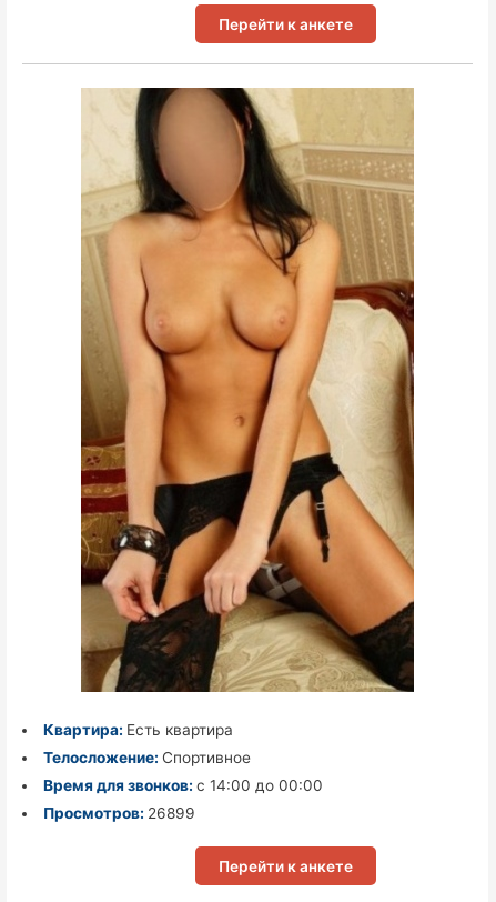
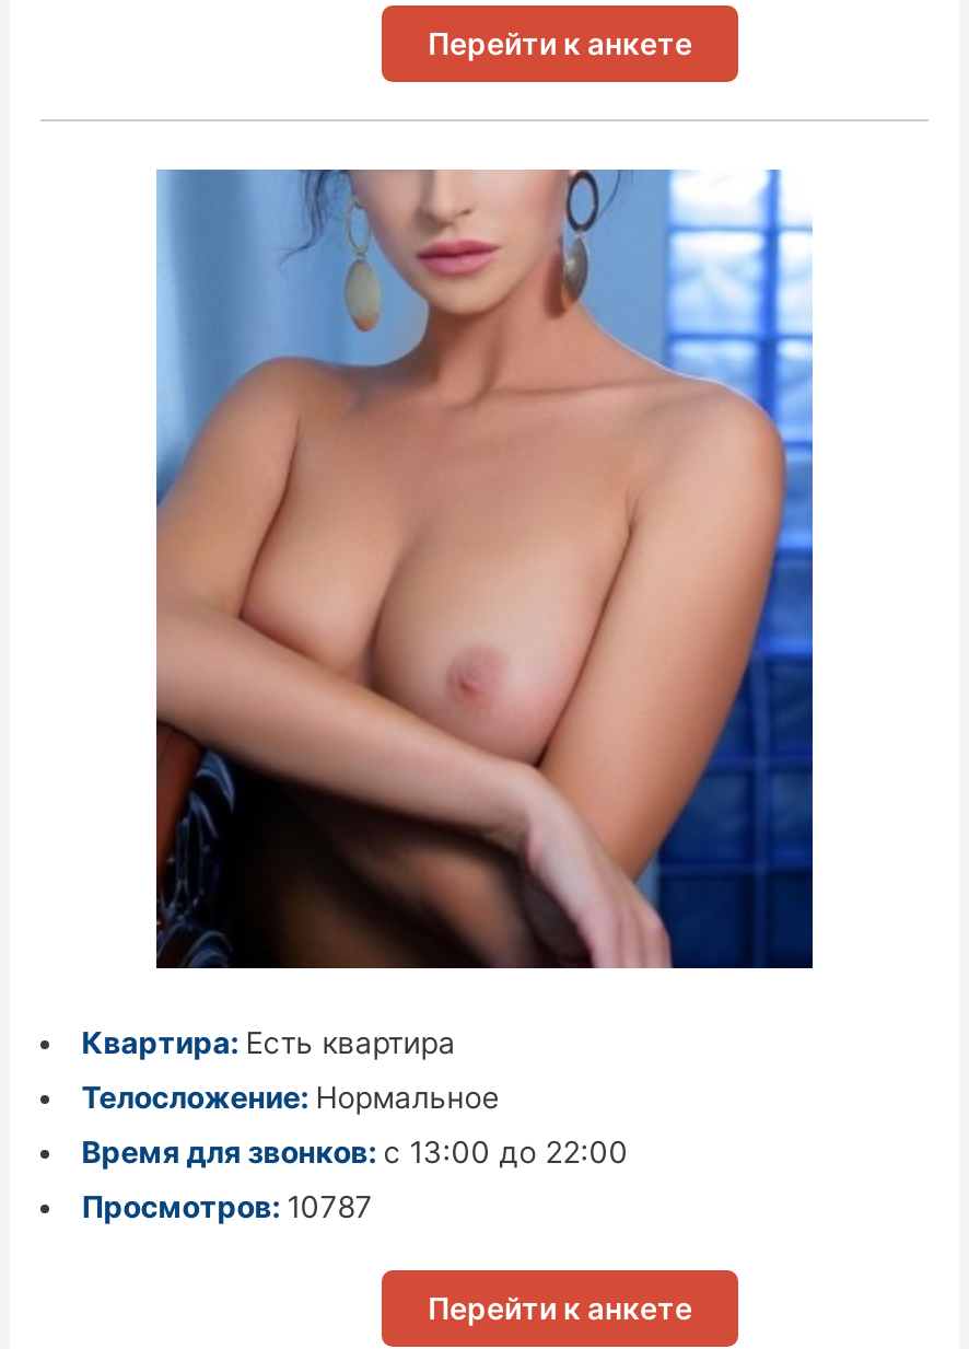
[80,87,415,693] [image] -> [154,168,815,972] [image]
[43,749,250,767] Телосложение: Спортивное -> [81,1079,499,1114] Телосложение: Нормальное
[43,777,323,794] Время для звонков: с 14:00 до 00:00 -> [81,1134,628,1169] Время для звонков: с 13:00 до 22:00
[43,804,195,822] Просмотров: 26899 -> [81,1189,372,1224] Просмотров: 10787

